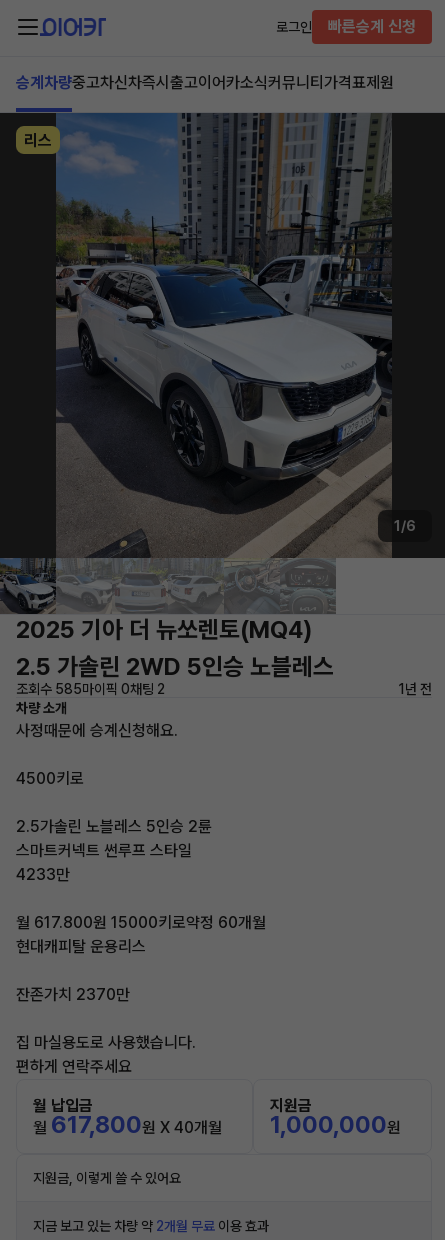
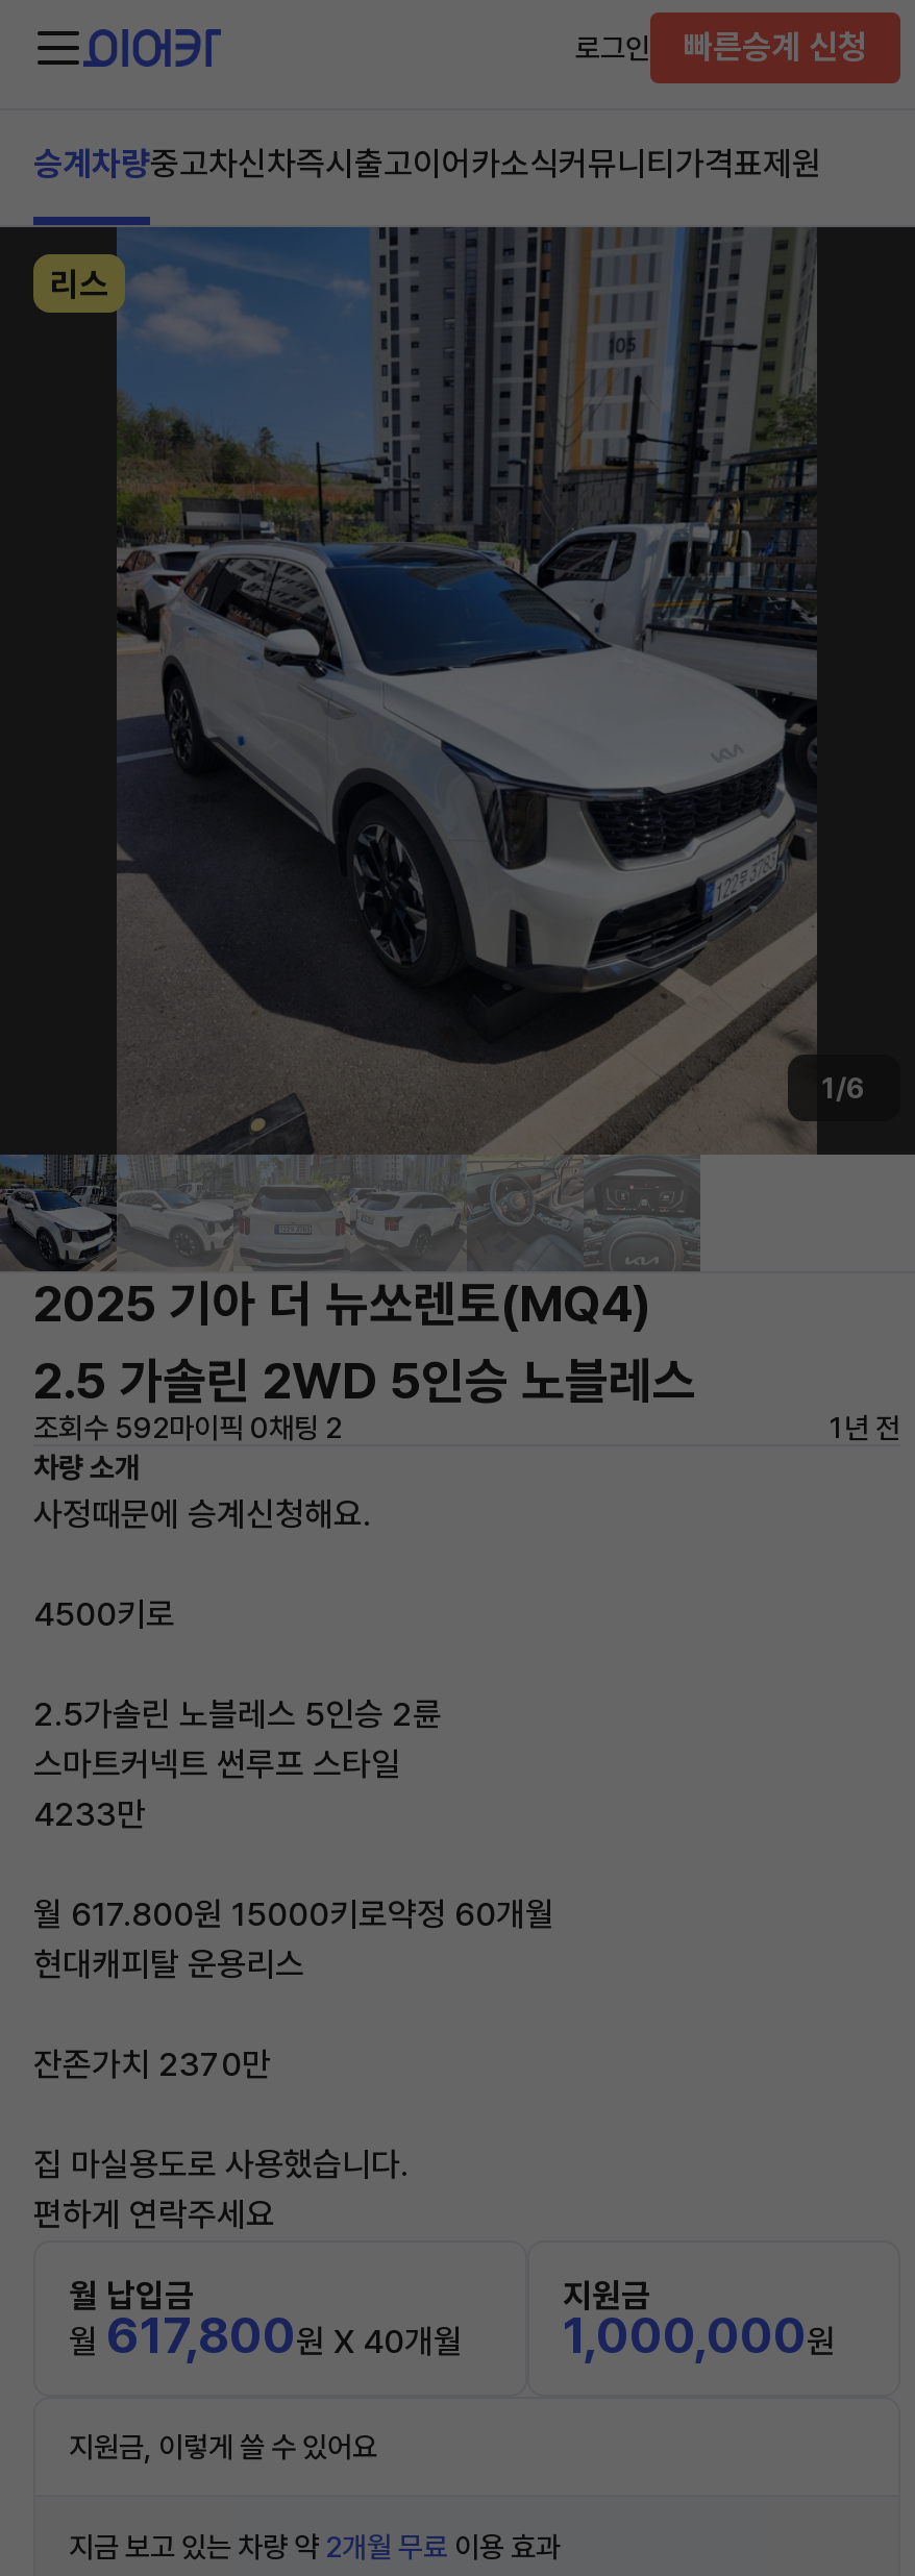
[16,681,165,697] 조회수 585마이픽 0채팅 2 -> [33,1411,342,1444] 조회수 592마이픽 0채팅 2

